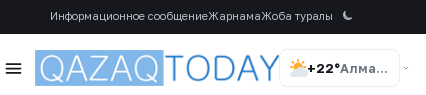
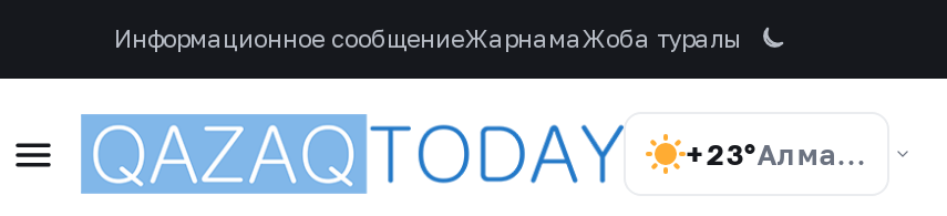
[307,59,340,75] +22° -> [686,135,757,171] +23°

